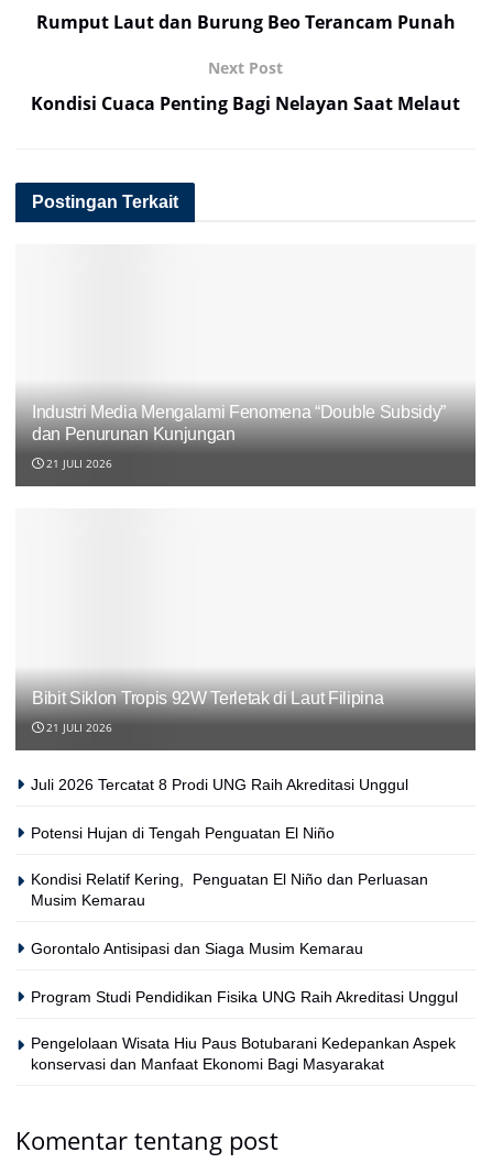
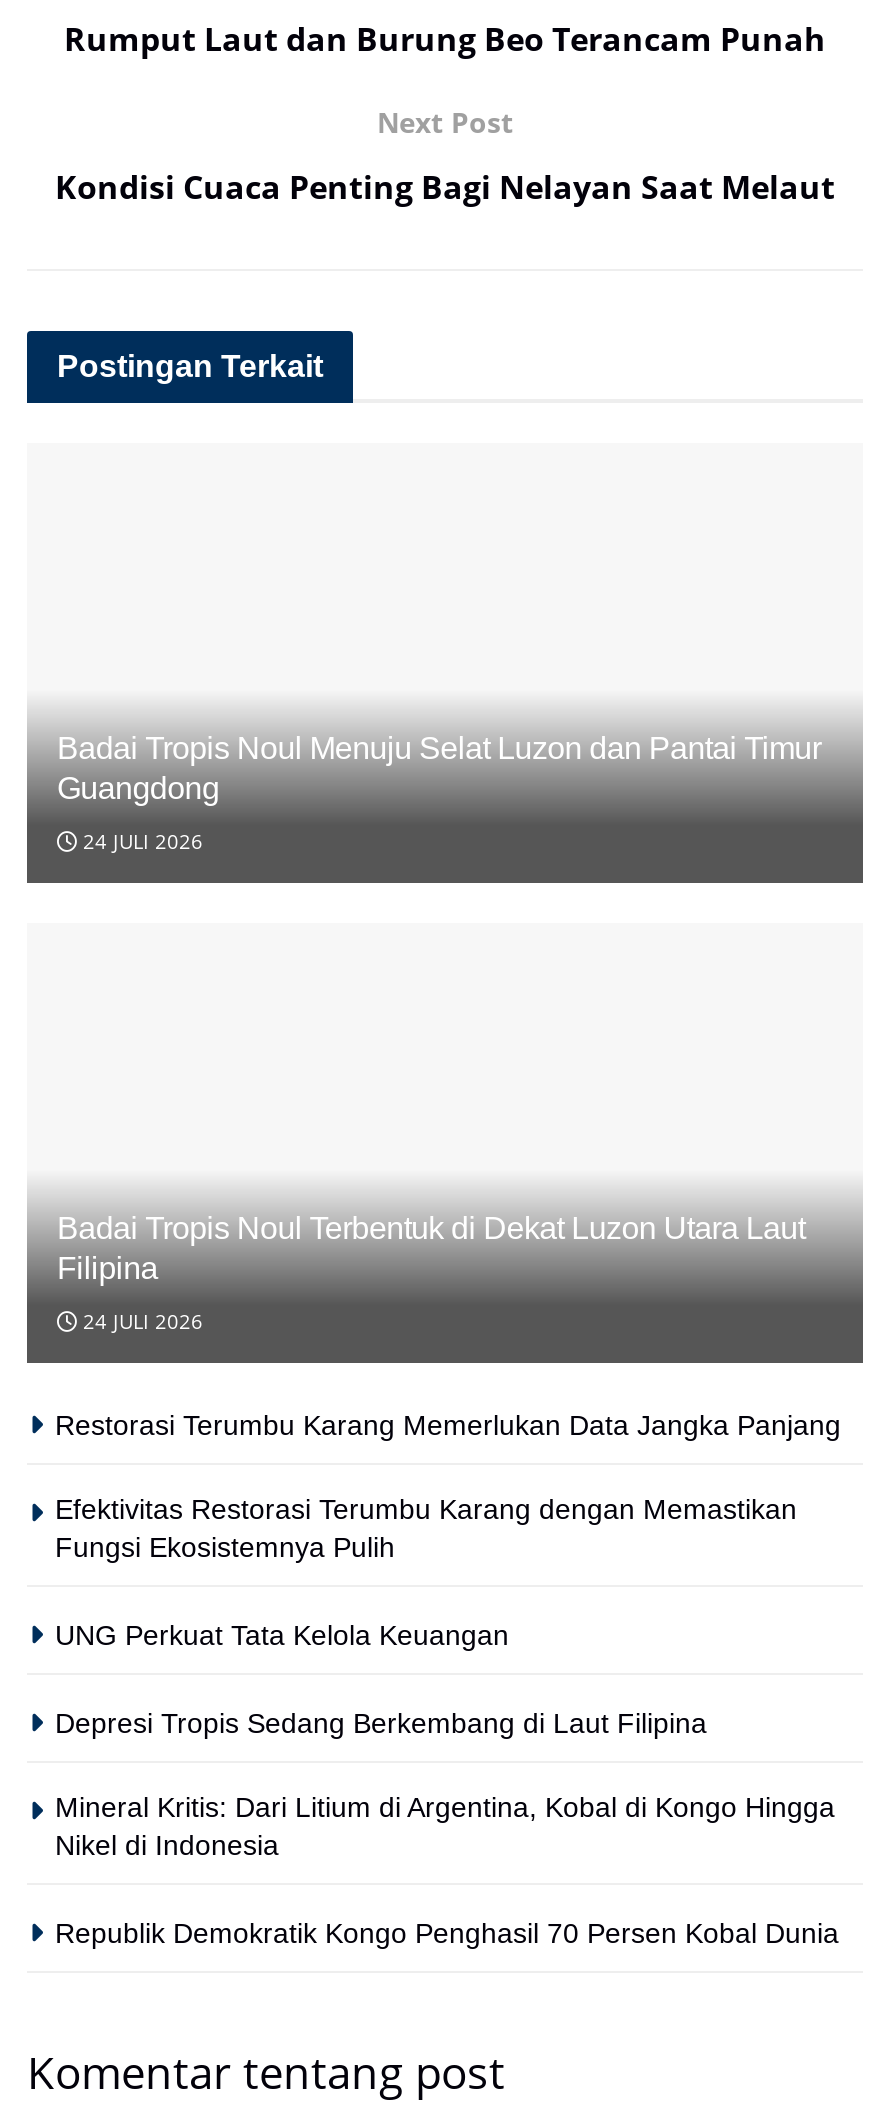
[32,402,446,443] Industri Media Mengalami Fenomena “Double Subsidy” | dan Penurunan Kunjungan -> [57,731,821,805] Badai Tropis Noul Menuju Selat Luzon dan Pantai Timur | Guangdong
[43,455,112,471] 21 JULI 2026 -> [77,827,203,855] 24 JULI 2026
[32,689,383,707] Bibit Siklon Tropis 92W Terletak di Laut Filipina -> [57,1211,805,1285] Badai Tropis Noul Terbentuk di Dekat Luzon Utara Laut | Filipina
[43,719,112,735] 21 JULI 2026 -> [77,1307,203,1335] 24 JULI 2026
[31,775,408,793] Juli 2026 Tercatat 8 Prodi UNG Raih Akreditasi Unggul -> [55,1409,841,1441] Restorasi Terumbu Karang Memerlukan Data Jangka Panjang
[31,824,335,841] Potensi Hujan di Tengah Penguatan El Niño -> [55,1493,797,1563] Efektivitas Restorasi Terumbu Karang dengan Memastikan | Fungsi Ekosistemnya Pulih
[31,870,428,909] Kondisi Relatif Kering, Penguatan El Niño dan Perluasan | Musim Kemarau -> [55,1619,509,1651] UNG Perkuat Tata Kelola Keuangan
[31,939,363,957] Gorontalo Antisipasi dan Siaga Musim Kemarau -> [55,1707,707,1739] Depresi Tropis Sedang Berkembang di Laut Filipina
[31,988,458,1005] Program Studi Pendidikan Fisika UNG Raih Akreditasi Unggul -> [55,1791,835,1861] Mineral Kritis: Dari Litium di Argentina, Kobal di Kongo Hingga | Nikel di Indonesia
[31,1034,456,1073] Pengelolaan Wisata Hiu Paus Botubarani Kedepankan Aspek | konservasi dan Manfaat Ekonomi Bagi Masyarakat -> [55,1917,839,1949] Republik Demokratik Kongo Penghasil 70 Persen Kobal Dunia

